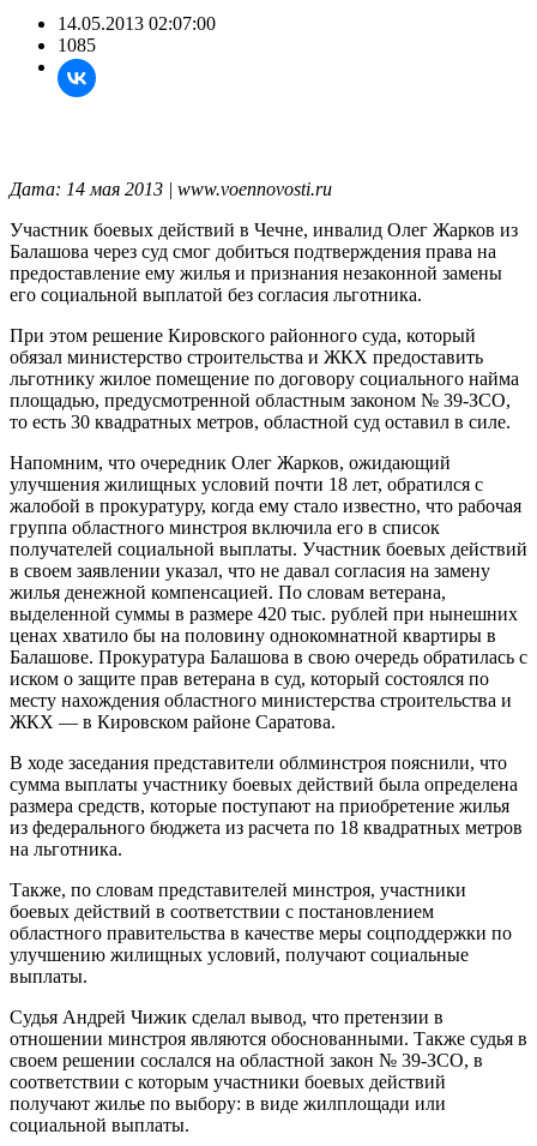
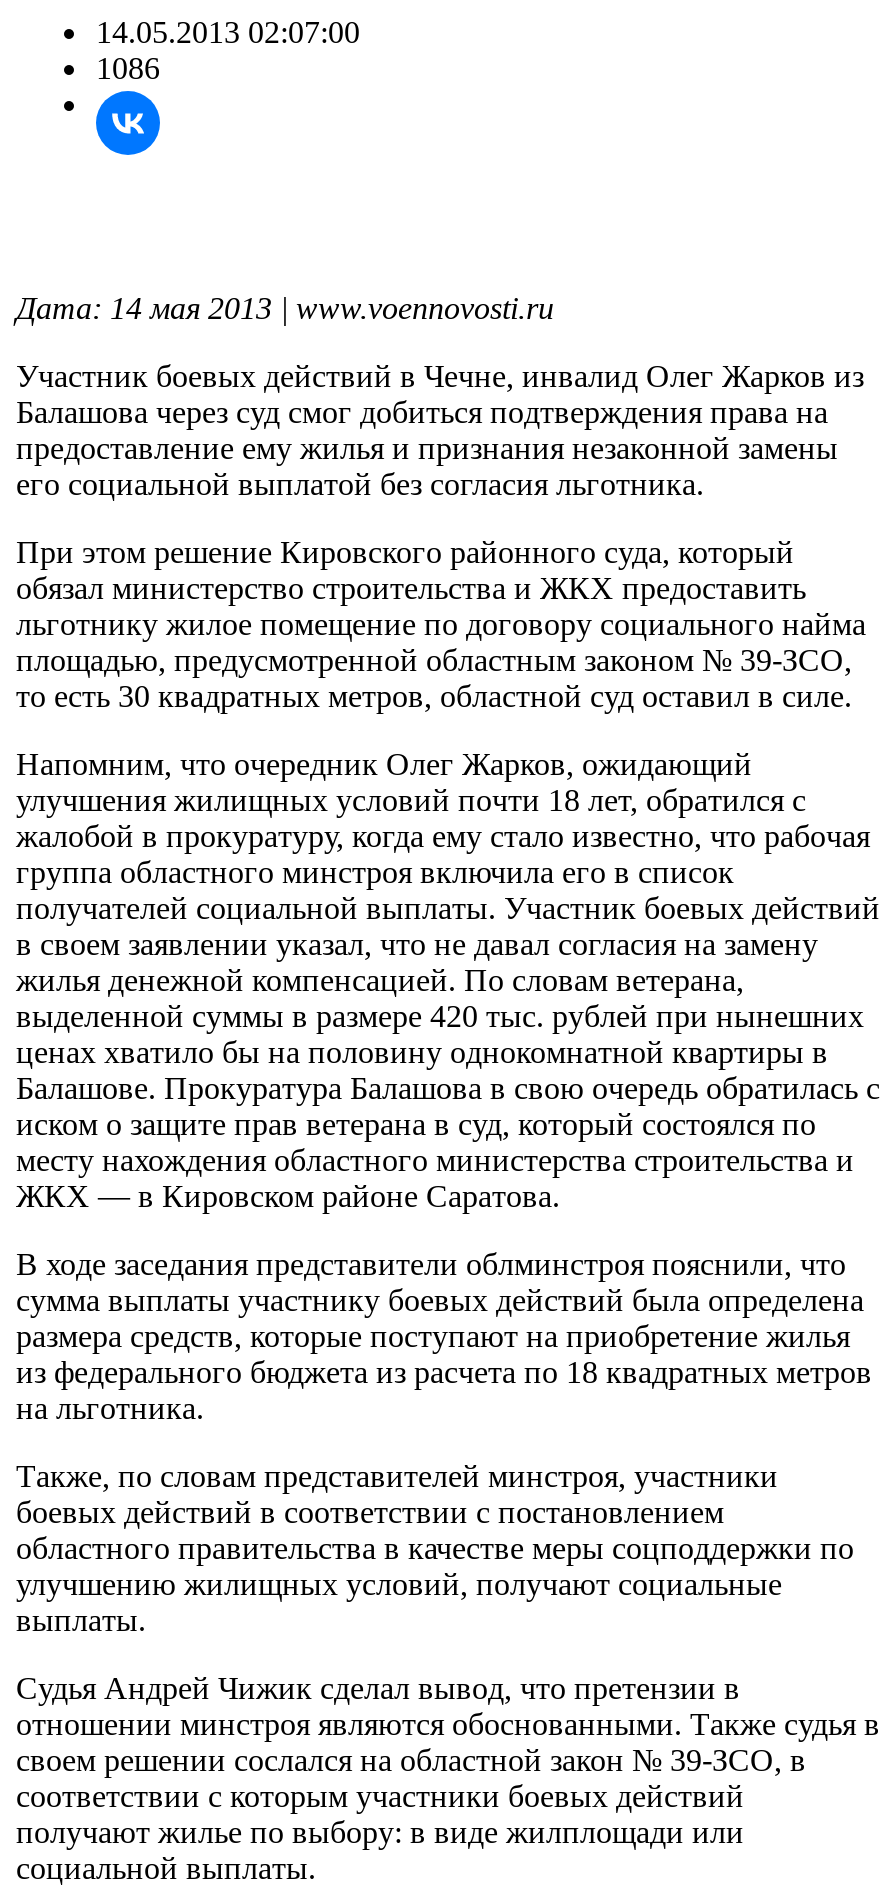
[58,35,96,55] 1085 -> [96,51,160,85] 1086

